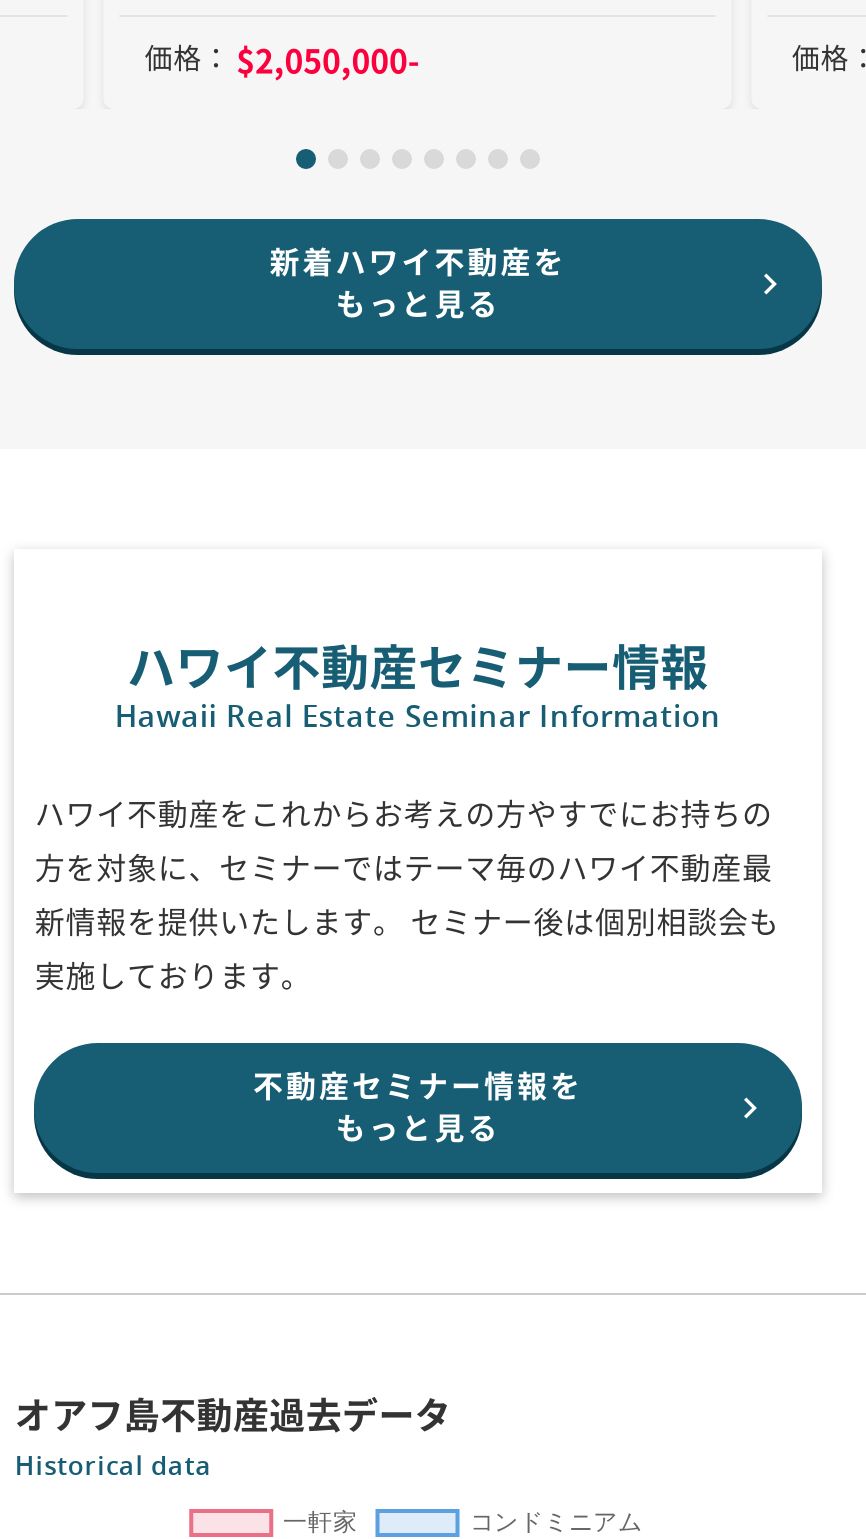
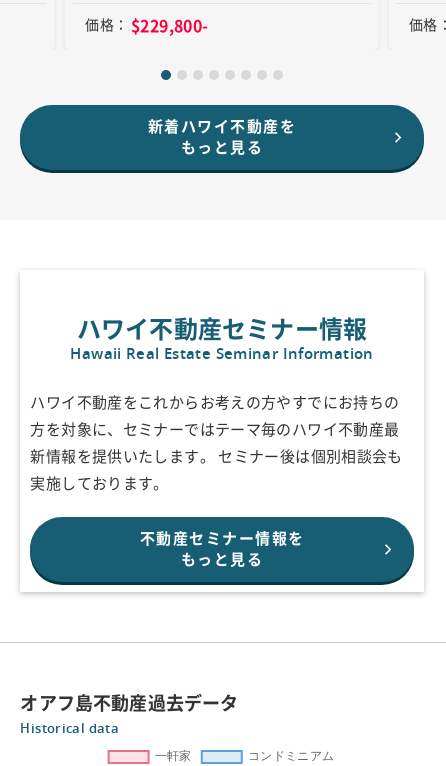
[144,44,420,76] 価格 $2,050,000- -> [85,18,208,34] 価格 $229,800-

